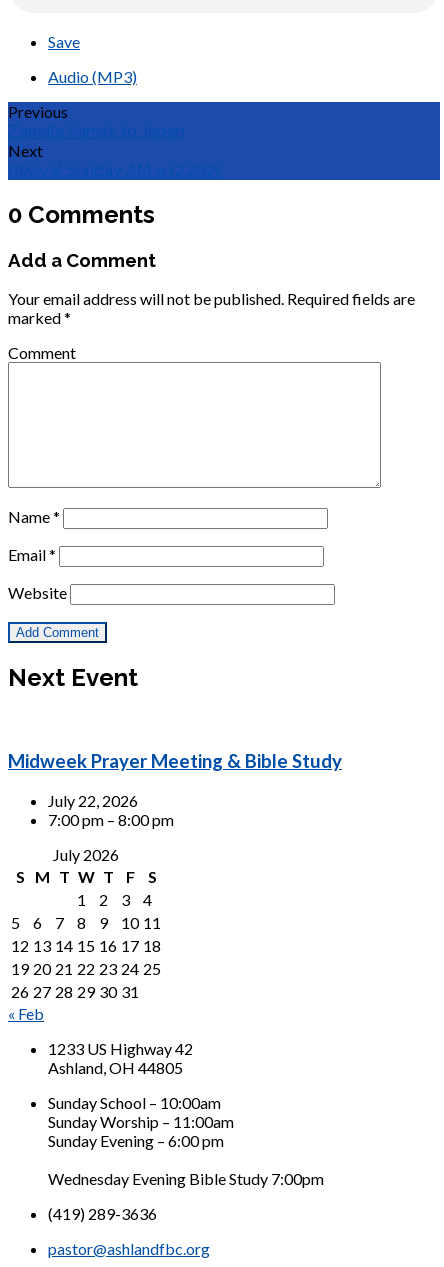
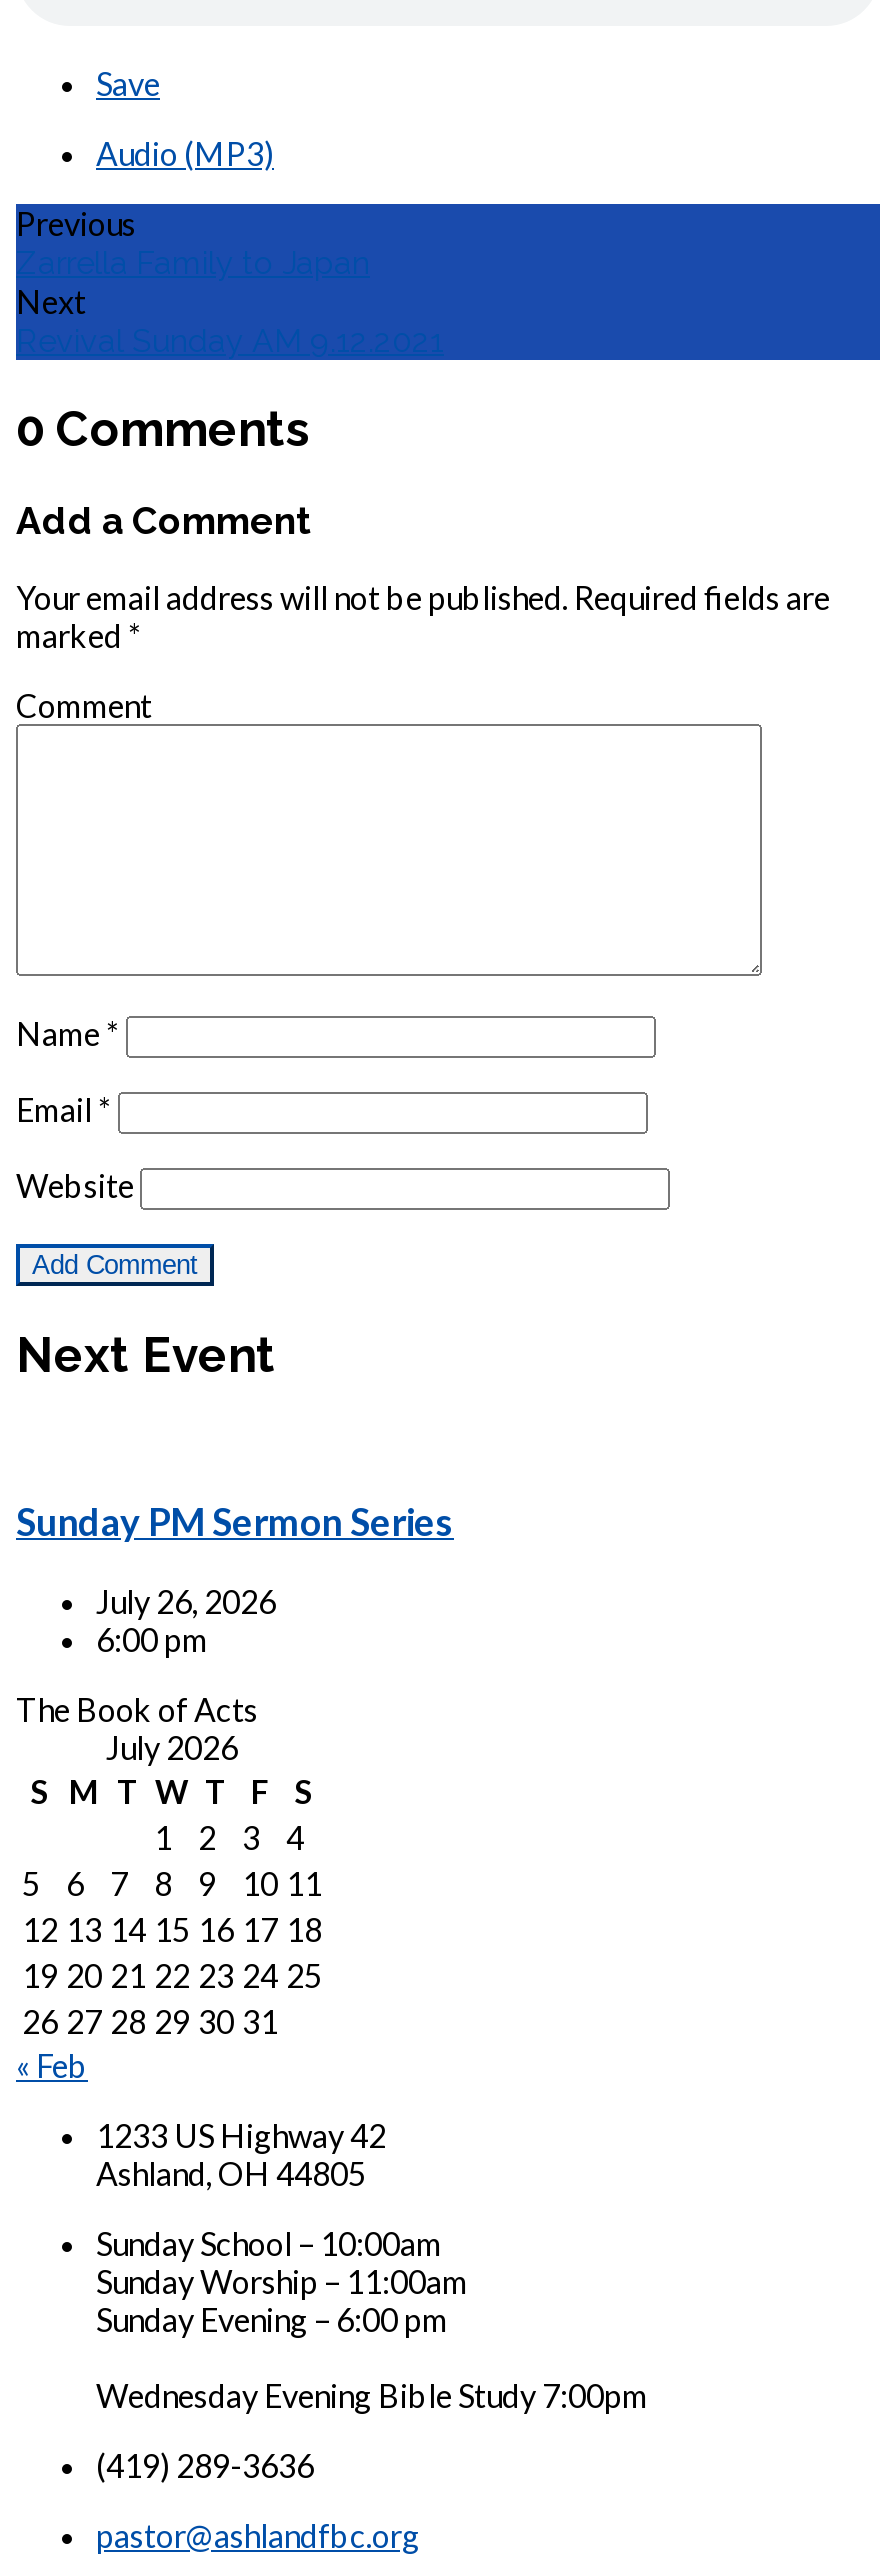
[8,750,342,829] Midweek Prayer Meeting & Bible Study | July 22, 2026 | 7:00 pm – 8:00 pm -> [16,1500,454,1727] Sunday PM Sermon Series | July 26, 2026 | 6:00 pm | The Book of Acts

